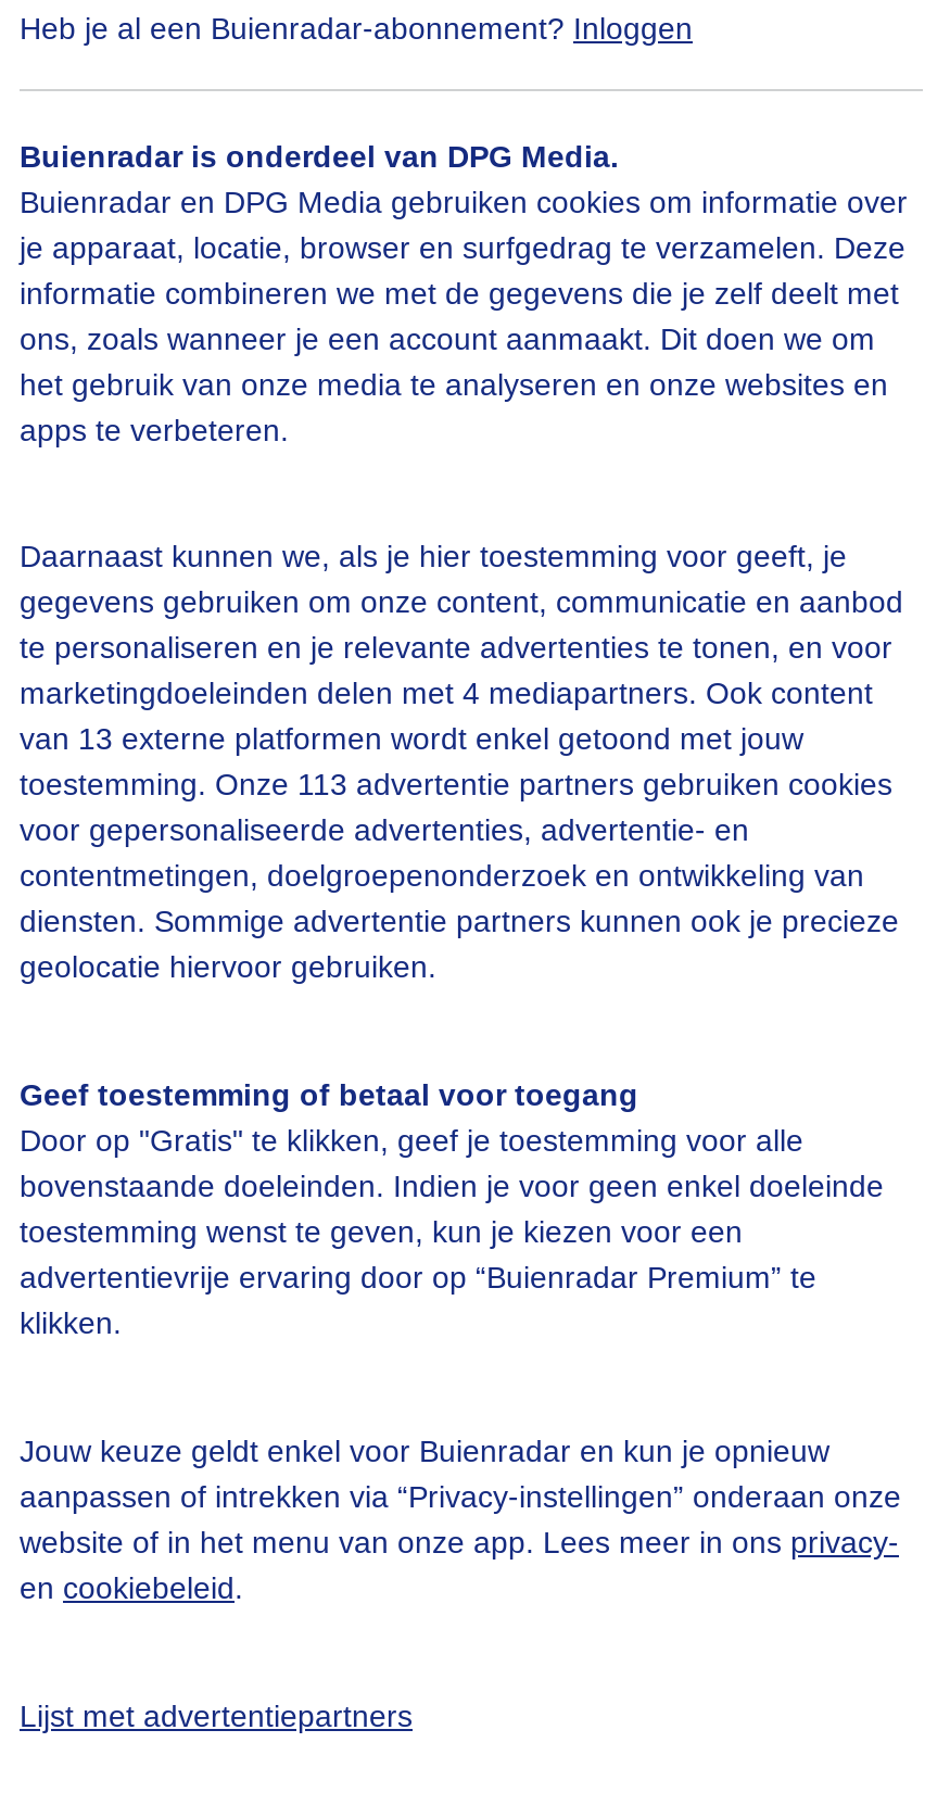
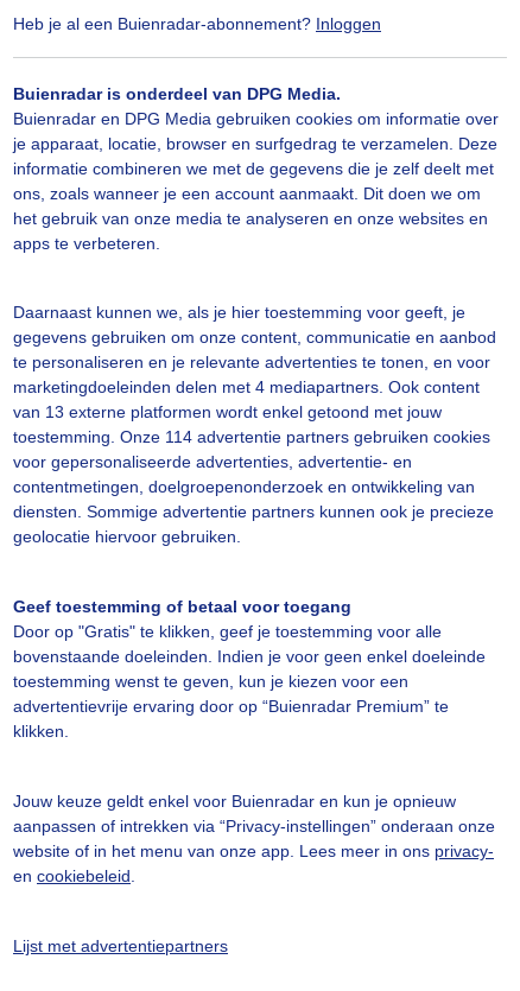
[20,768,892,802] toestemming. Onze 113 advertentie partners gebruiken cookies -> [13,428,490,447] toestemming. Onze 114 advertentie partners gebruiken cookies

